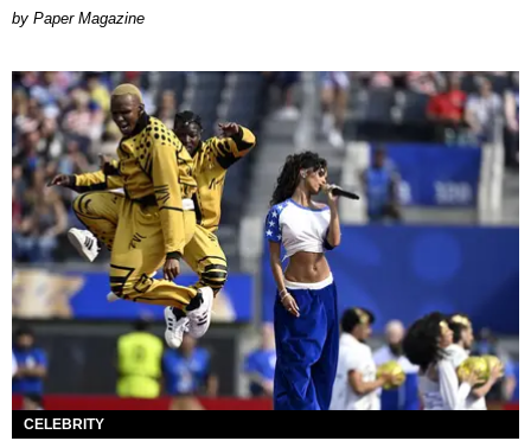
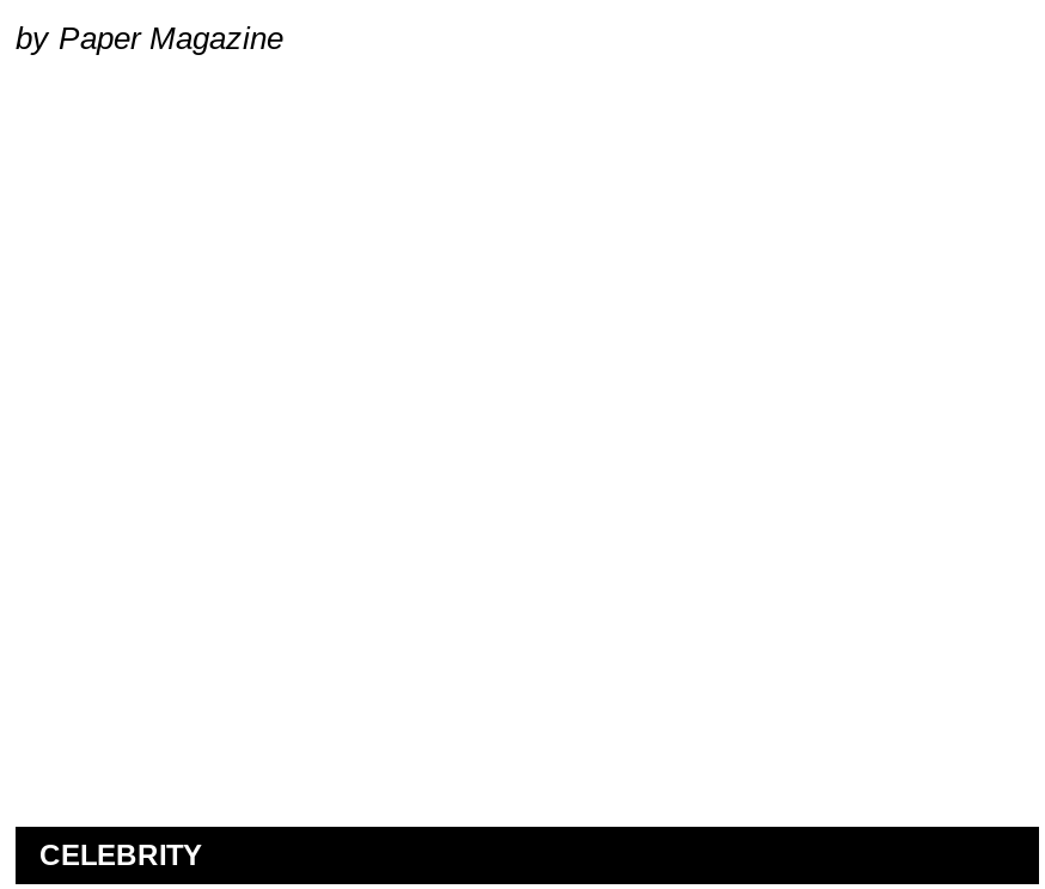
[11,70,520,411] [image] -> none

